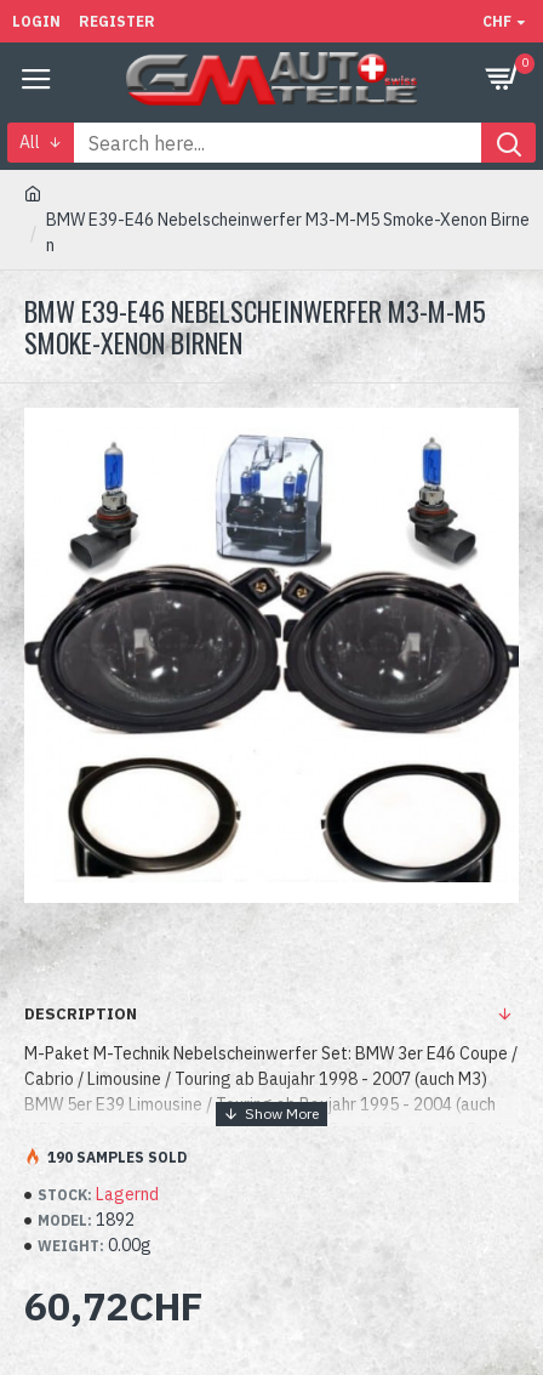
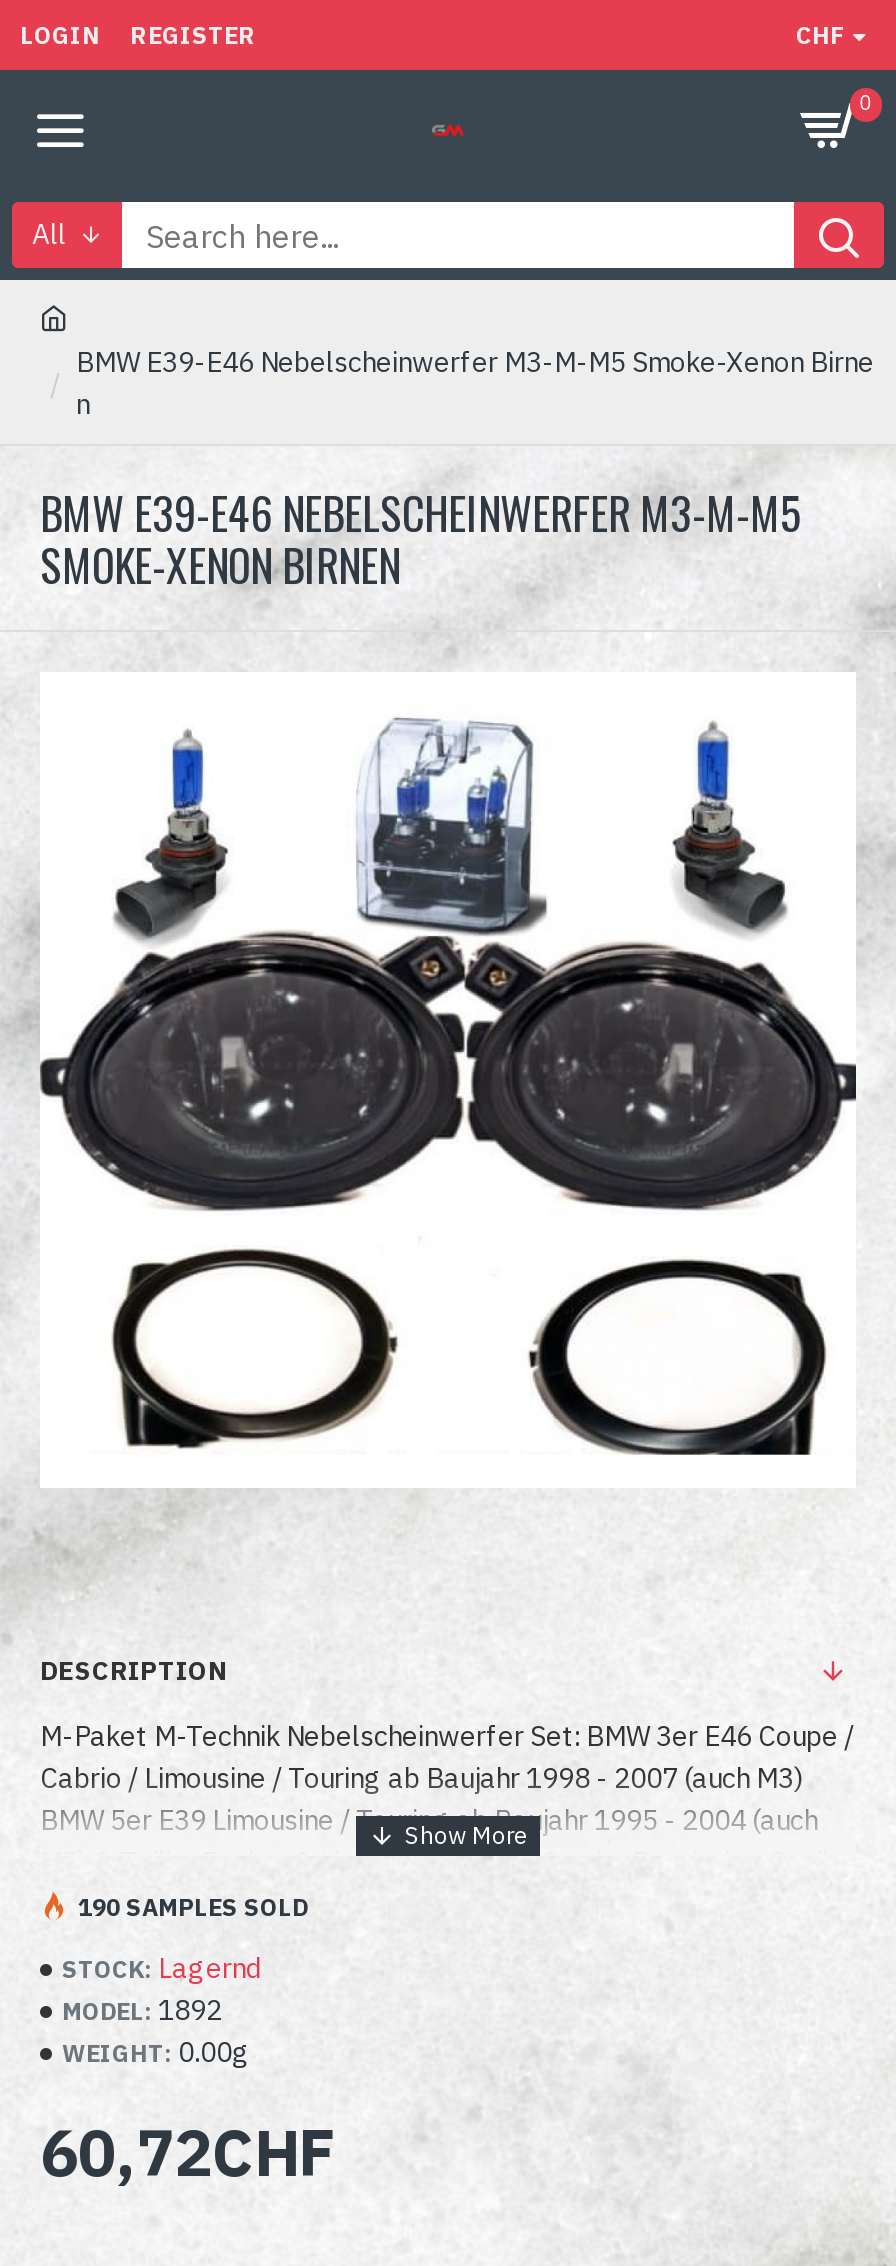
[126,51,417,107] [image] -> none

